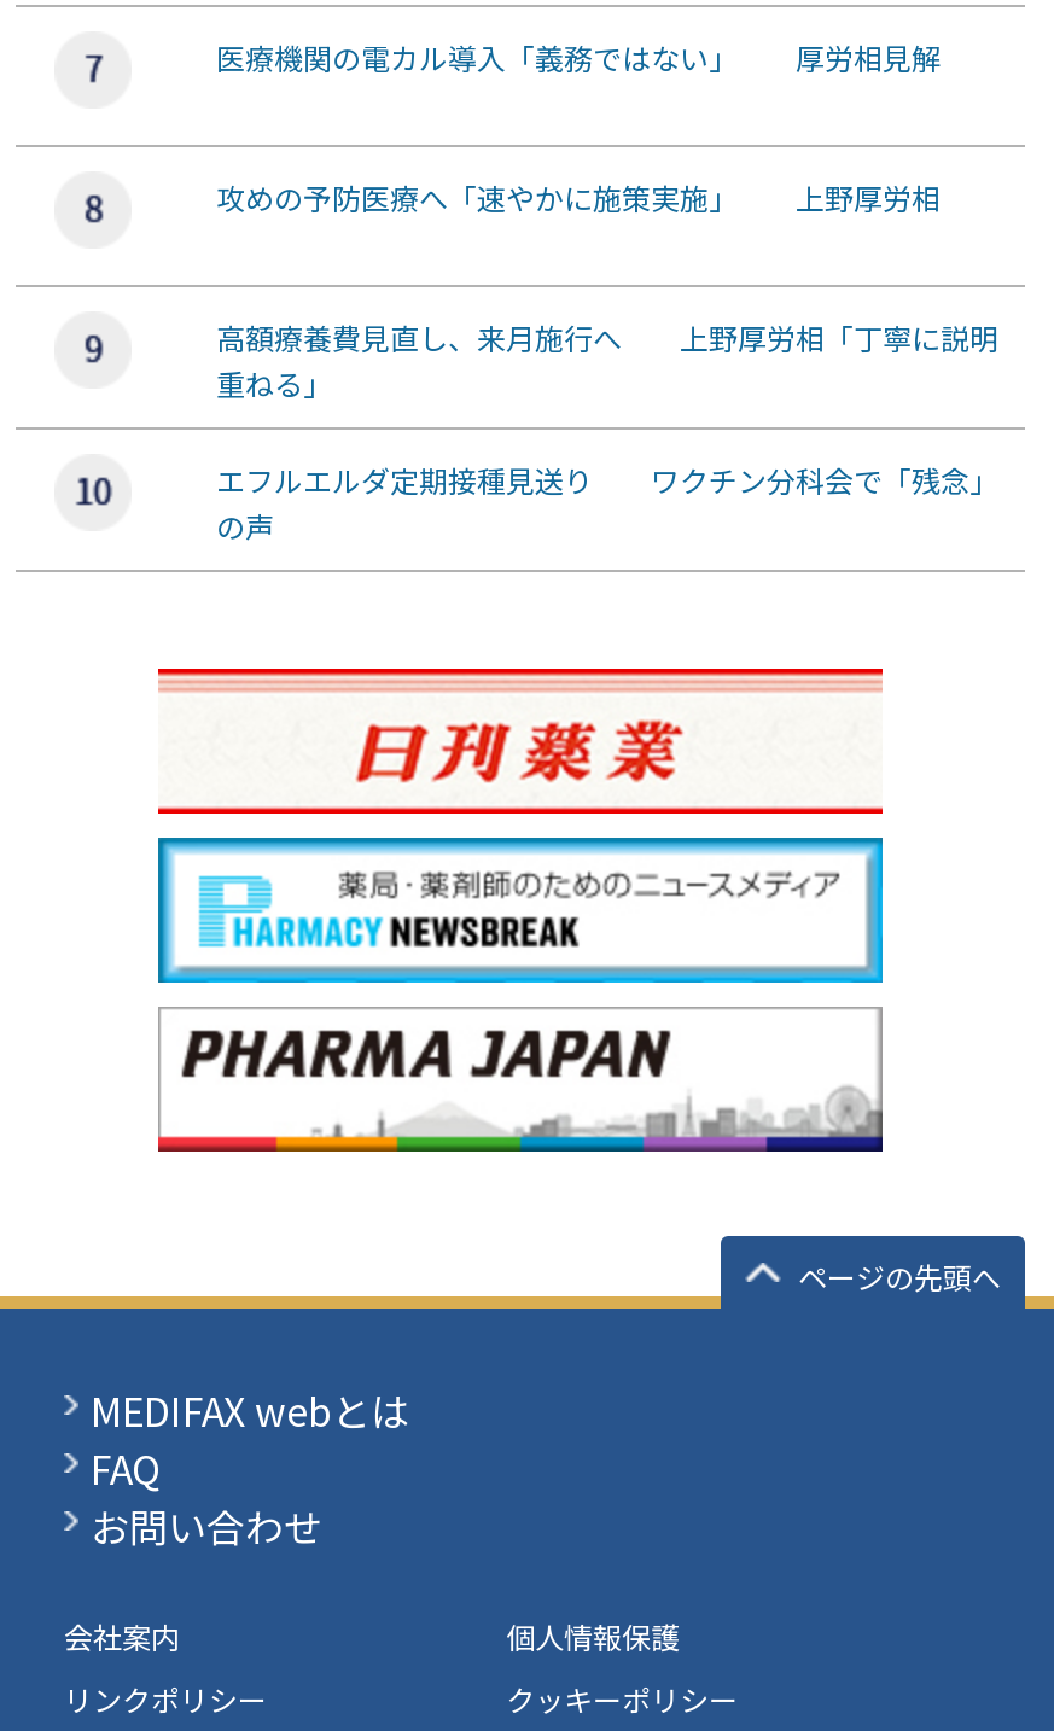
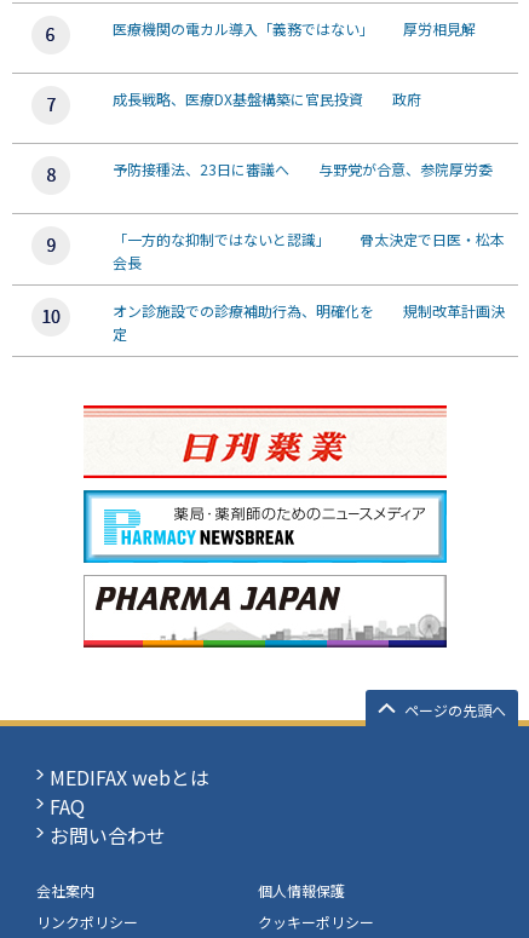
[216,176,998,546] 攻めの予防医療へ「速やかに施策実施」 上野厚労相 | 高額療養費見直し、来月施行へ 上野厚労相「丁寧に説明 | 重ねる」 | エフルエルダ定期接種見送り ワクチン分科会で「残念」 | の声 -> [113,88,505,344] 成長戦略、医療DX基盤構築に官民投資 政府 | 予防接種法、23日に審議へ 与野党が合意、参院厚労委 | 「一方的な抑制ではないと認識」 骨太決定で日医・松本 | 会長 | オン診施設での診療補助行為、明確化を 規制改革計画決 | 定

